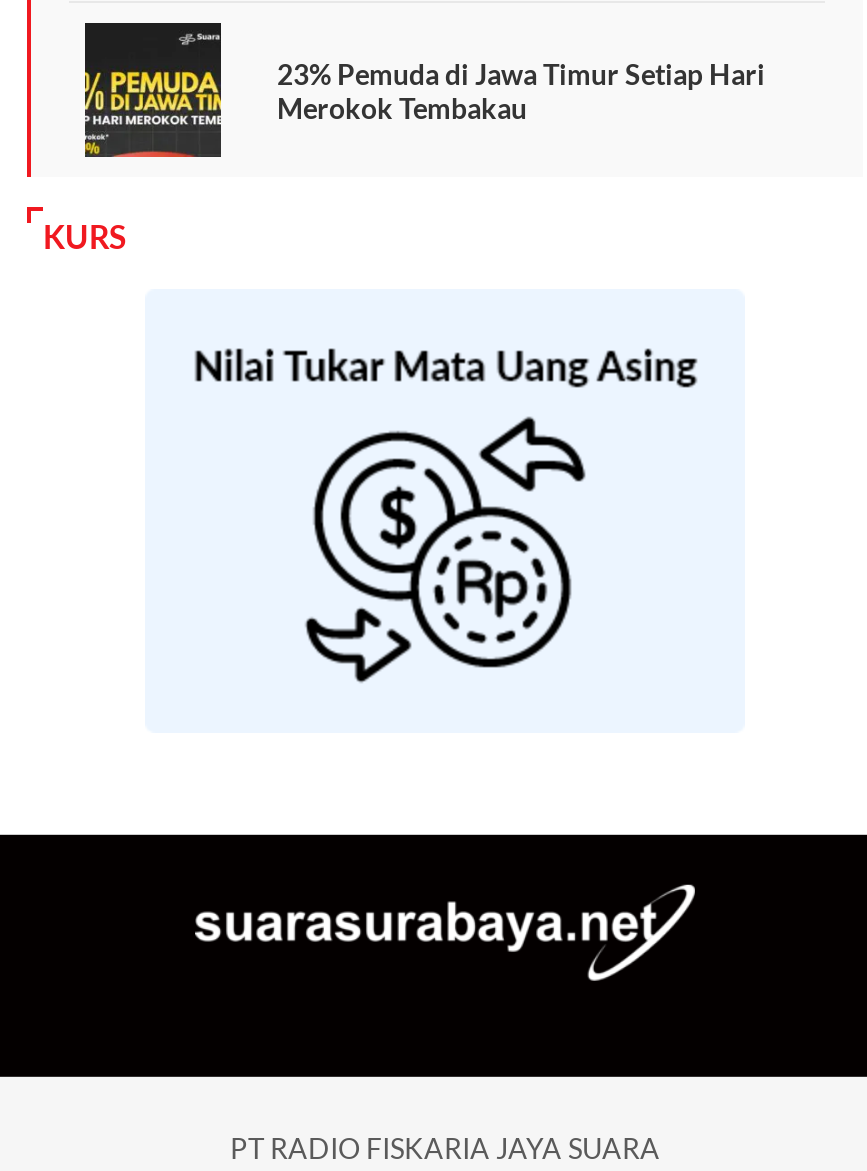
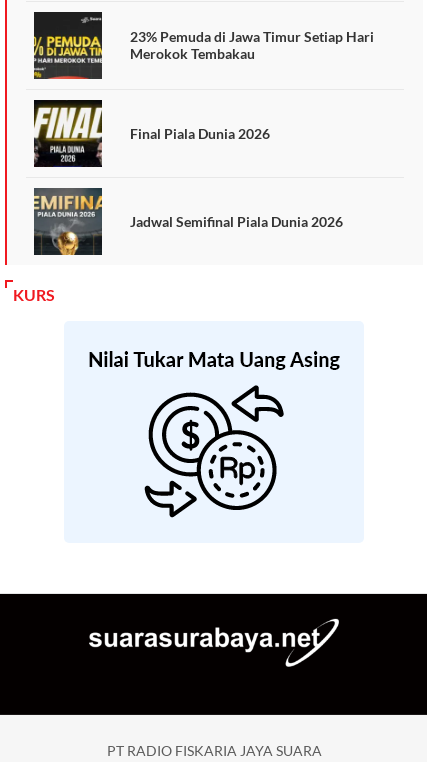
none -> [33,99,270,168] [image] | Final Piala Dunia 2026
none -> [33,188,343,256] [image] | Jadwal Semifinal Piala Dunia 2026

